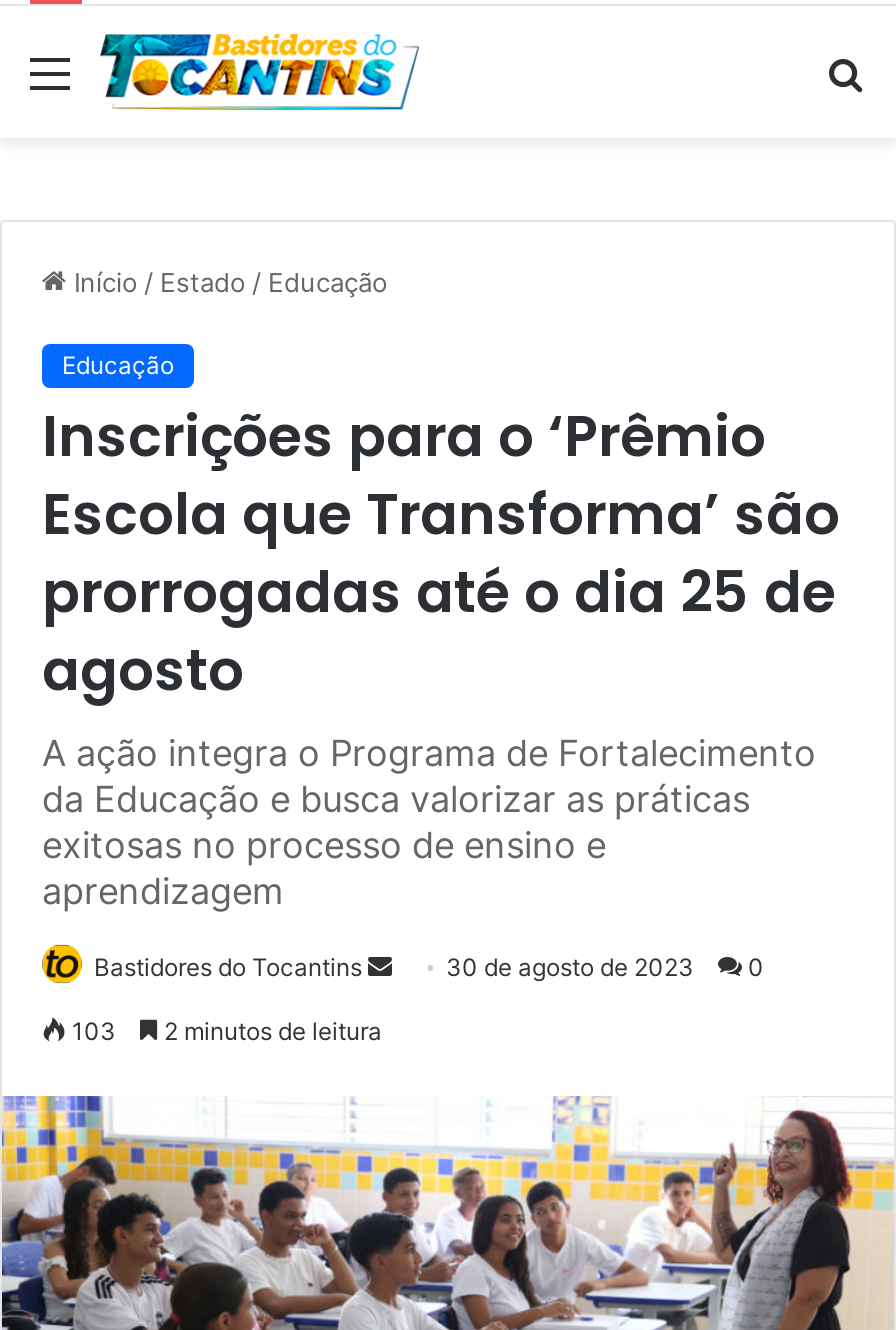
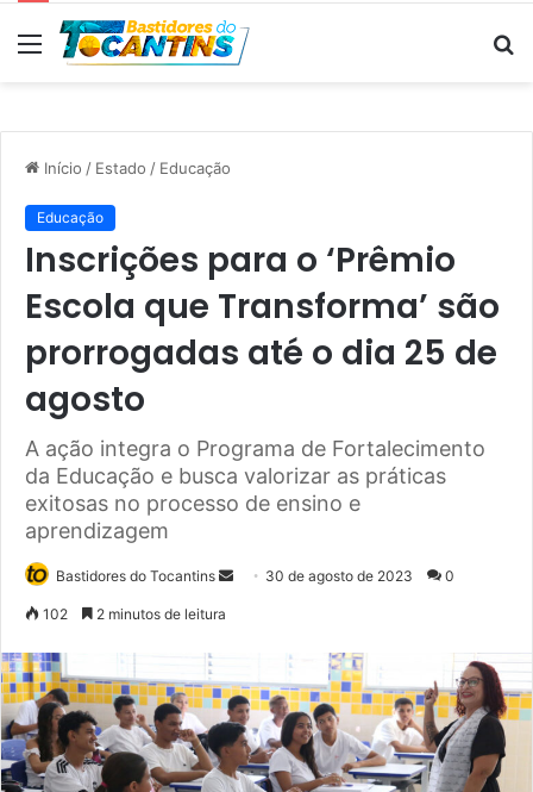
[66,1016,382,1046] 103 2 minutos de leitura -> [39,605,226,623] 102 2 minutos de leitura

